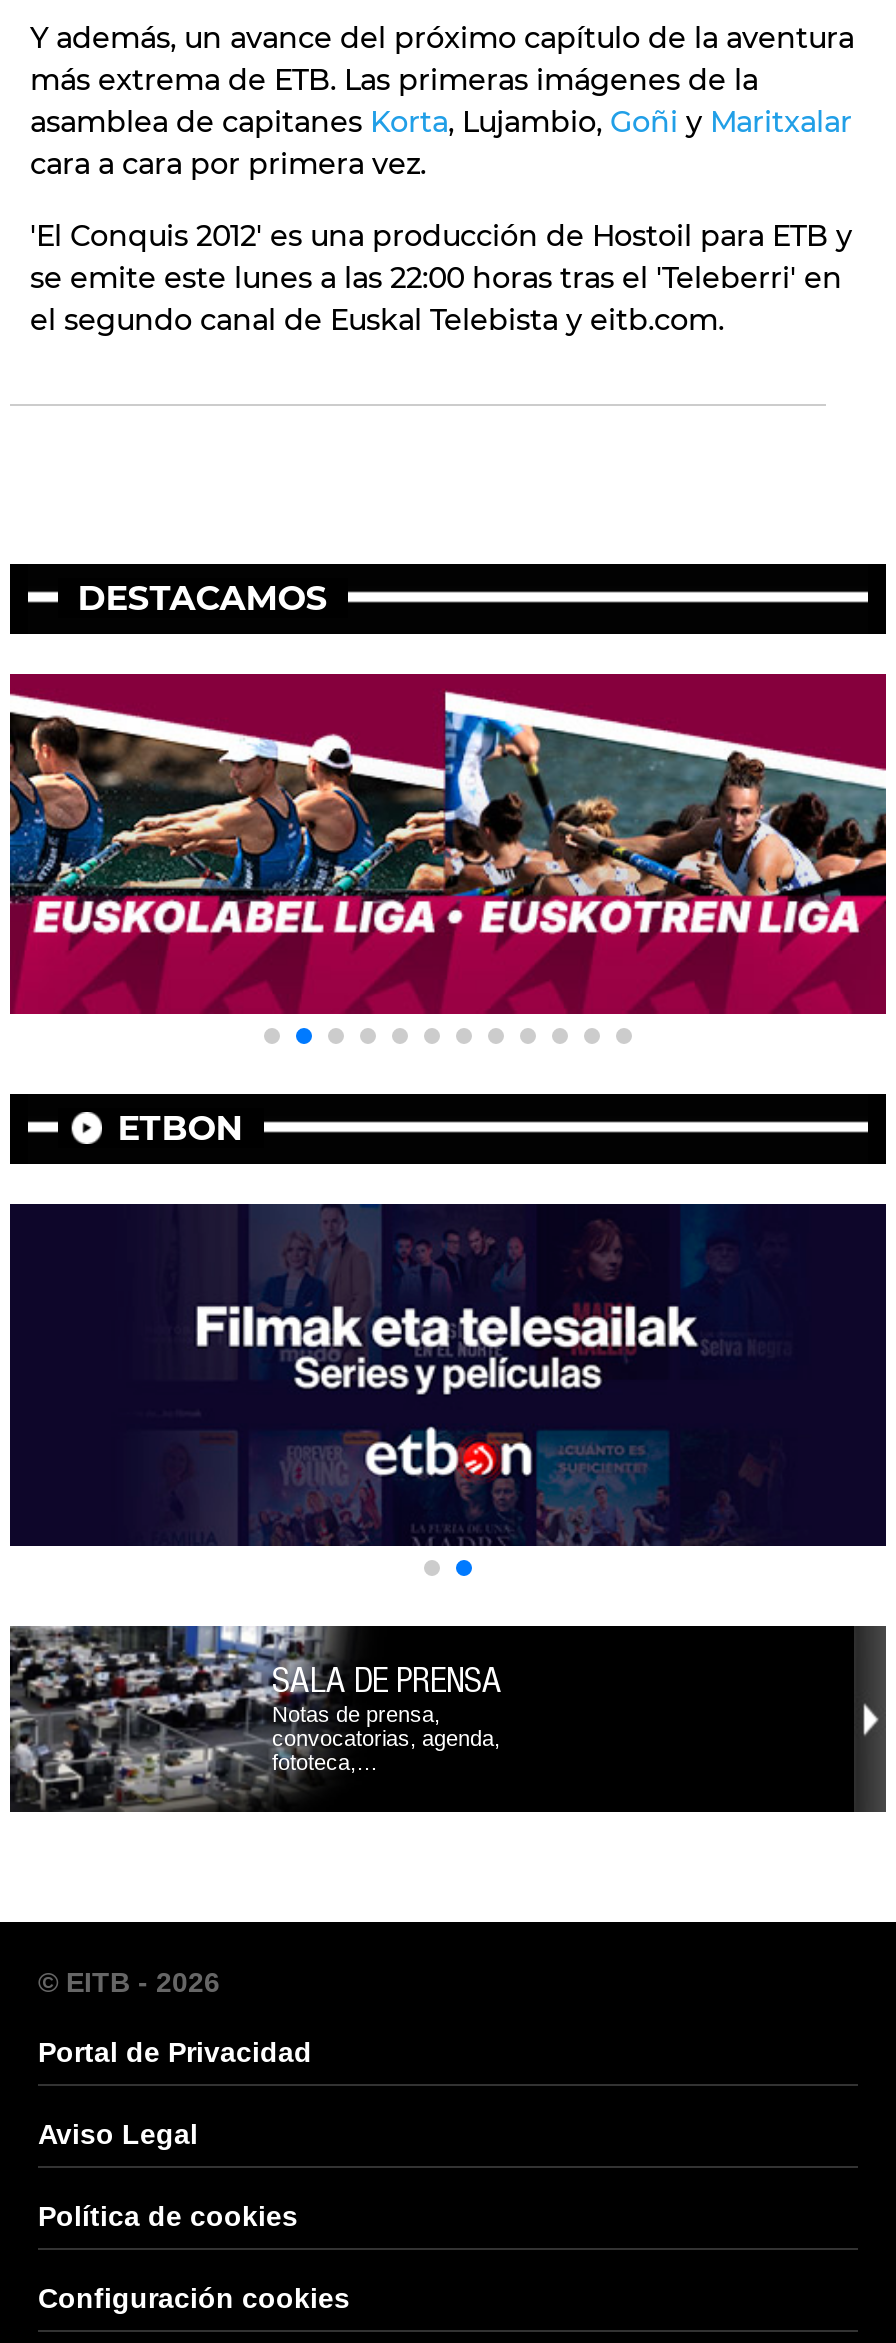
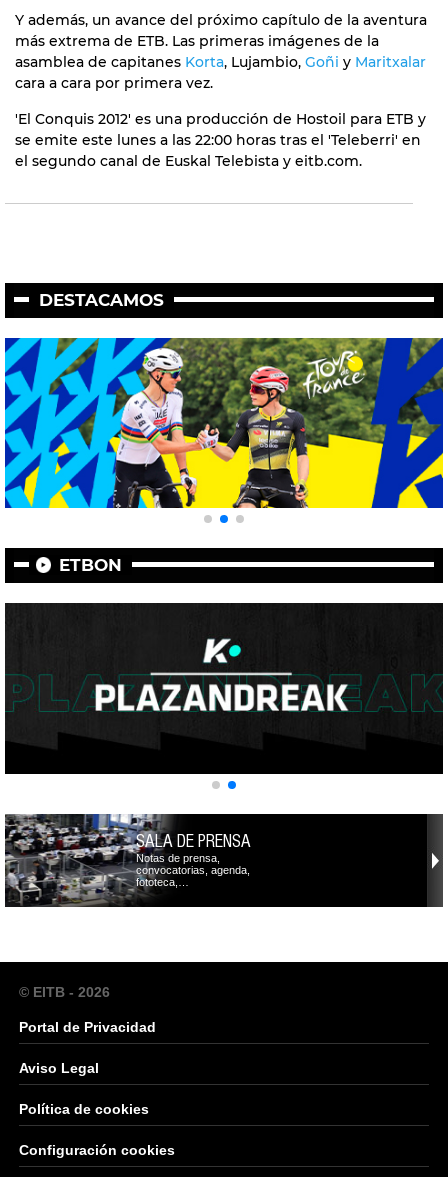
[8,672,888,1046] [image] -> [4,337,444,524] [image]
[12,1204,884,1546] [image] -> [5,603,443,774] [image]

